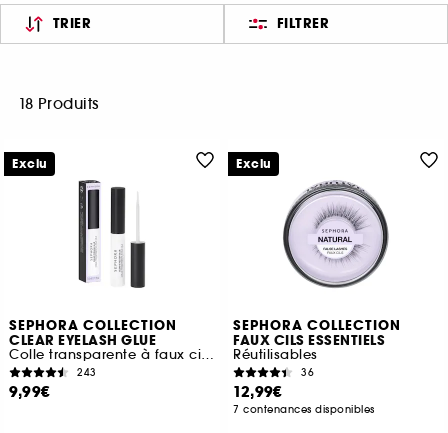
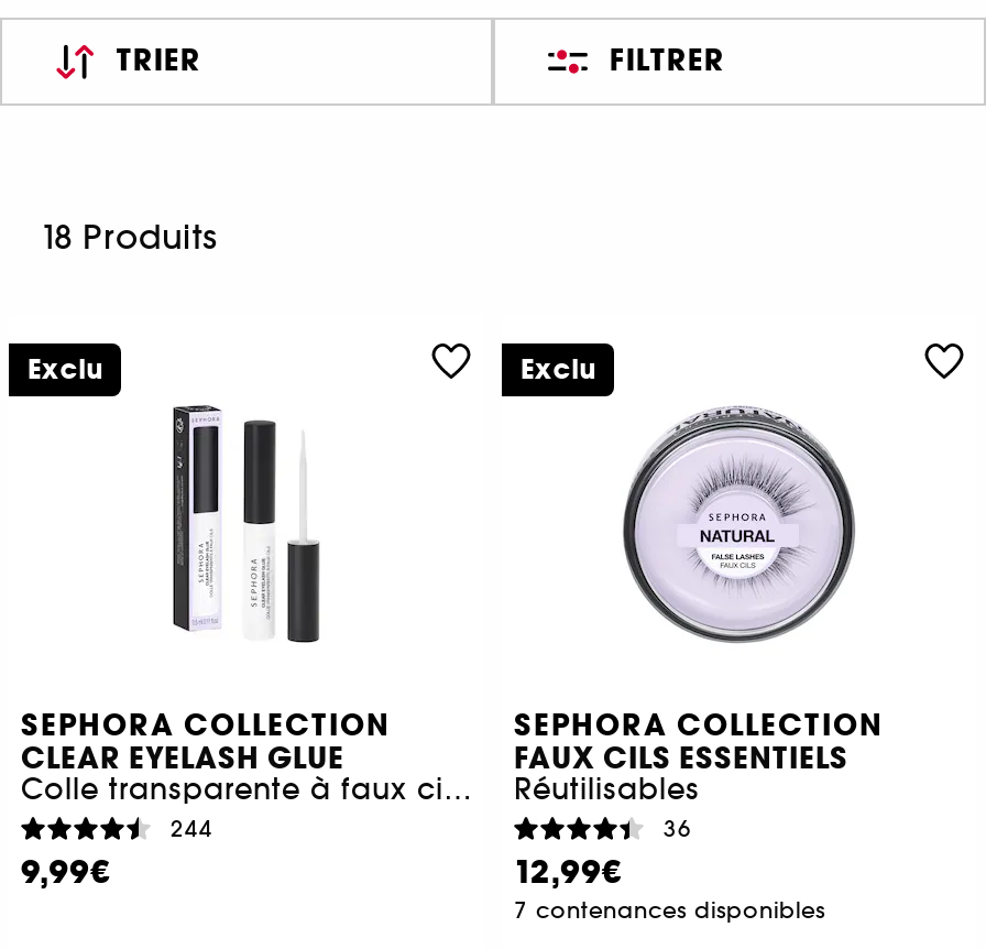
[77,365,97,378] 243 -> [171,814,213,842] 244

